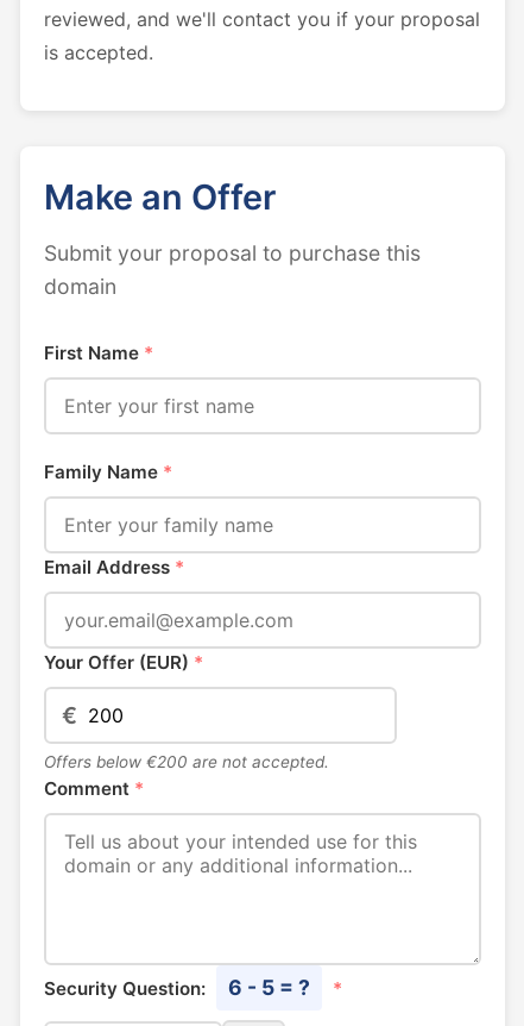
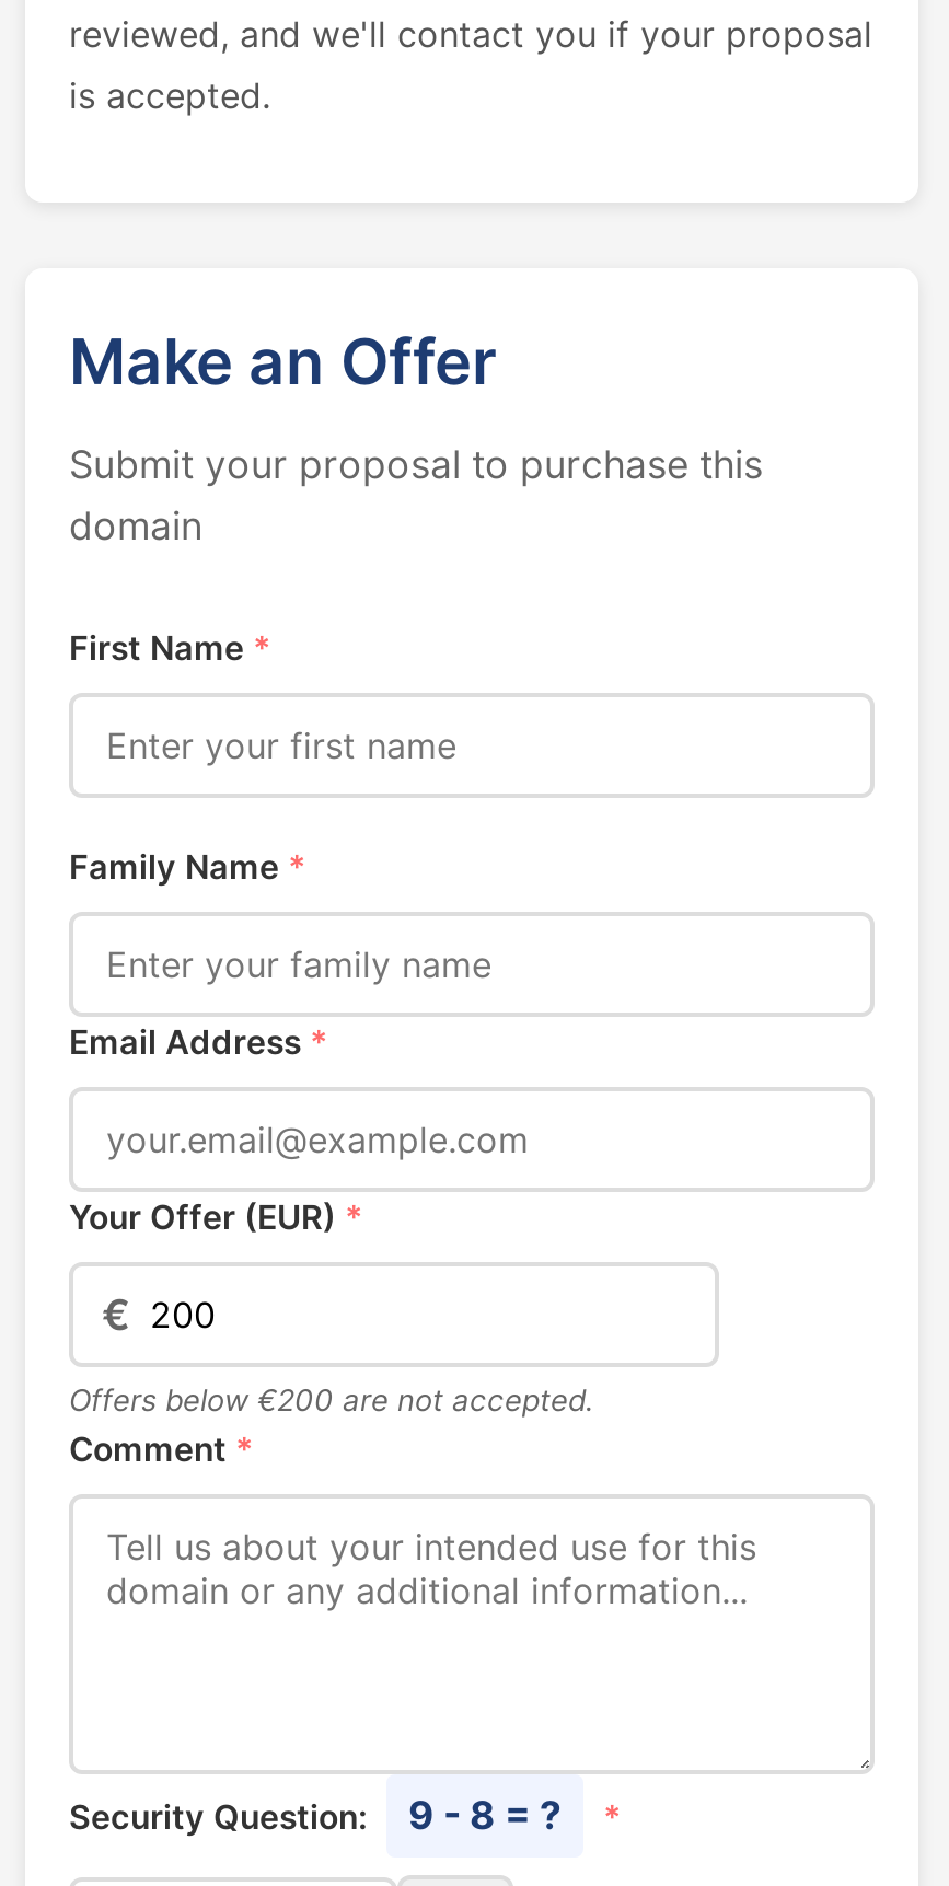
[228,975,310,1000] 6 - 5 = ? -> [408,1792,562,1838] 9 - 8 = ?

